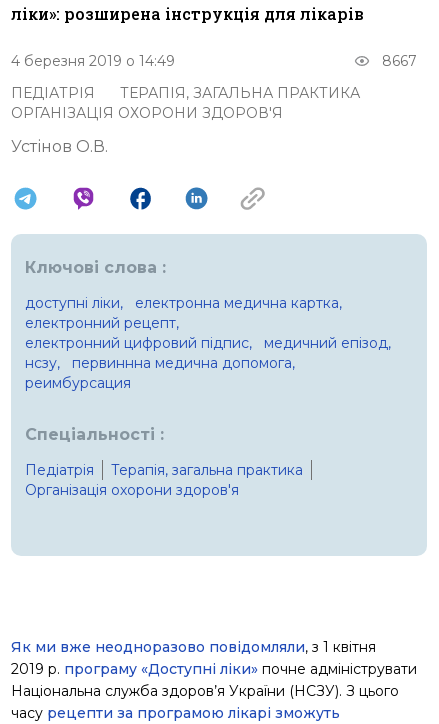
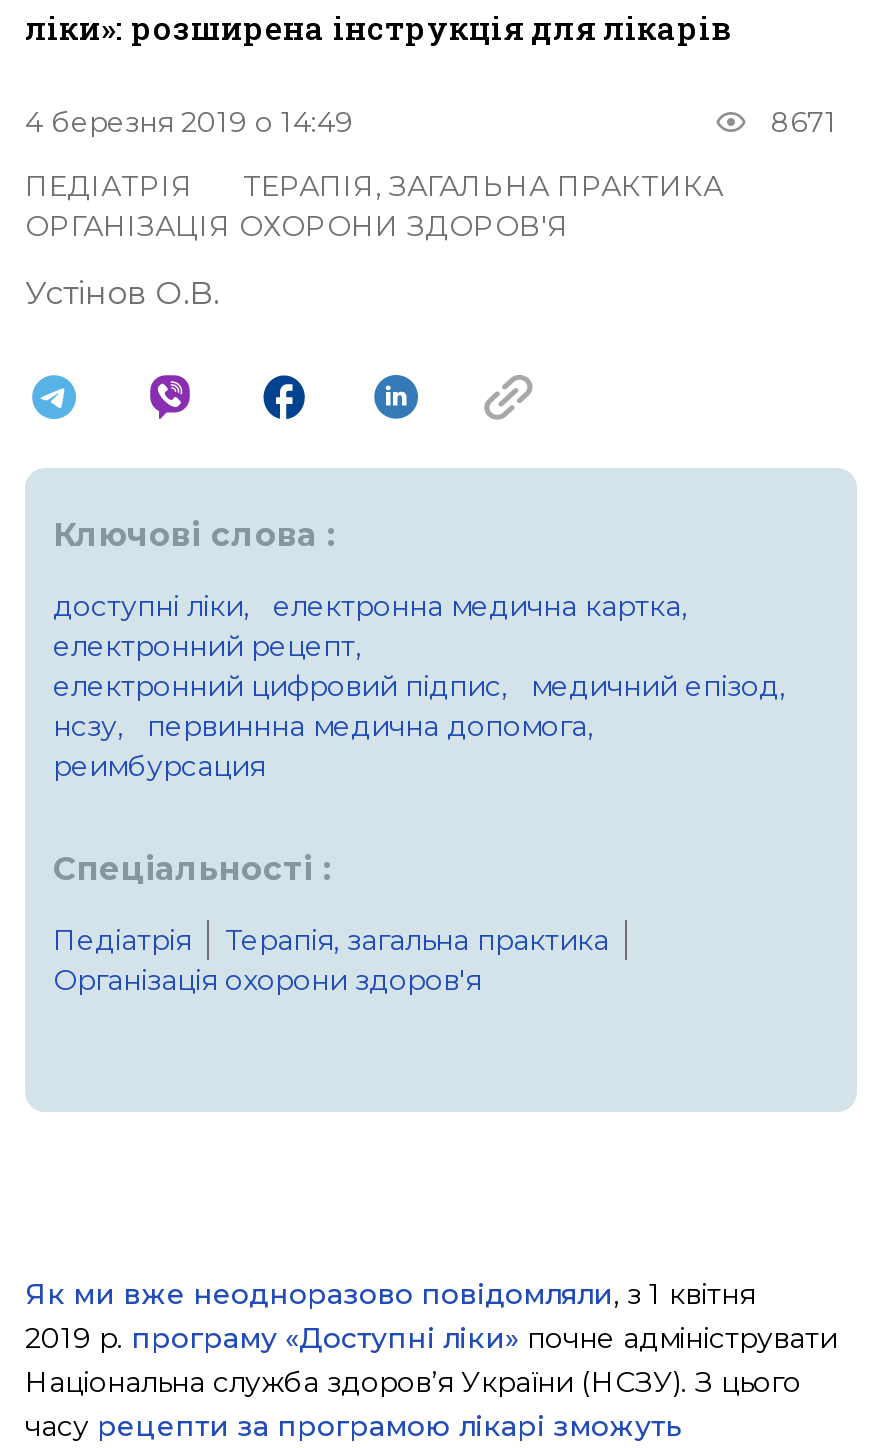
[382,52,417,70] 8667 -> [771,104,837,140] 8671

